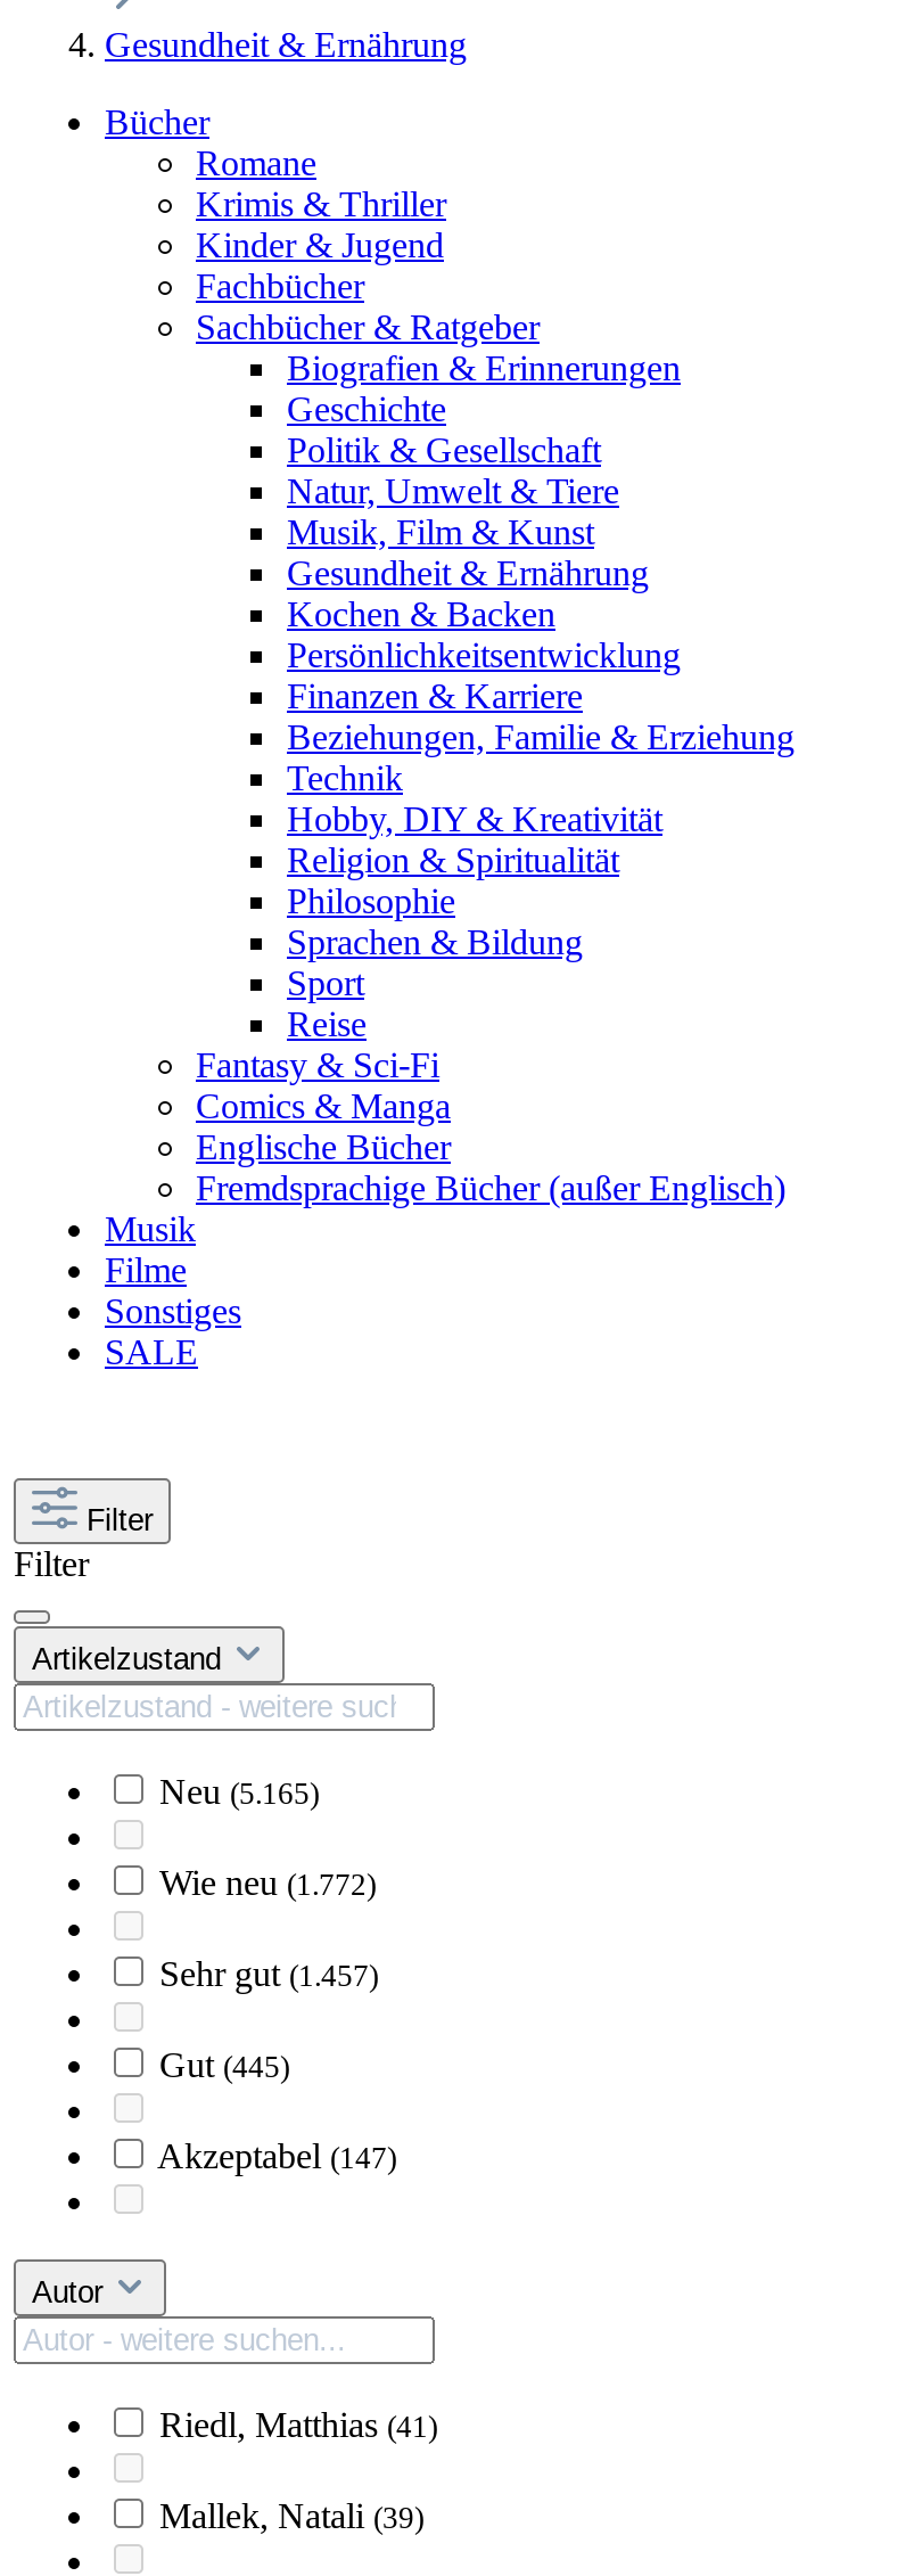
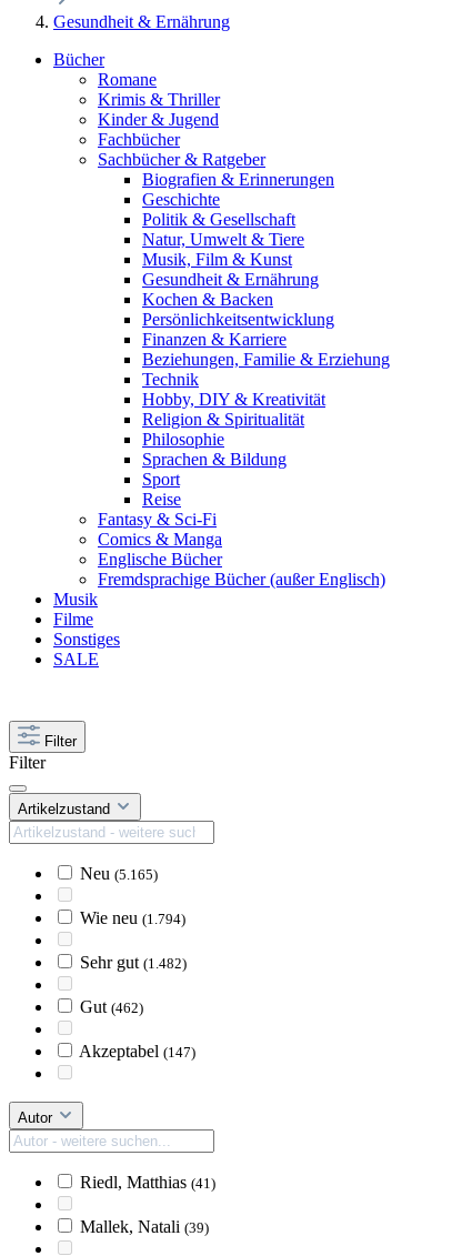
[159,1863,376,1902] Wie neu (1.772) -> [80,908,185,927] Wie neu (1.794)
[159,1954,378,1993] Sehr gut (1.457) -> [80,953,187,972] Sehr gut (1.482)
[159,2045,289,2084] Gut (445) -> [80,997,143,1016] Gut (462)

